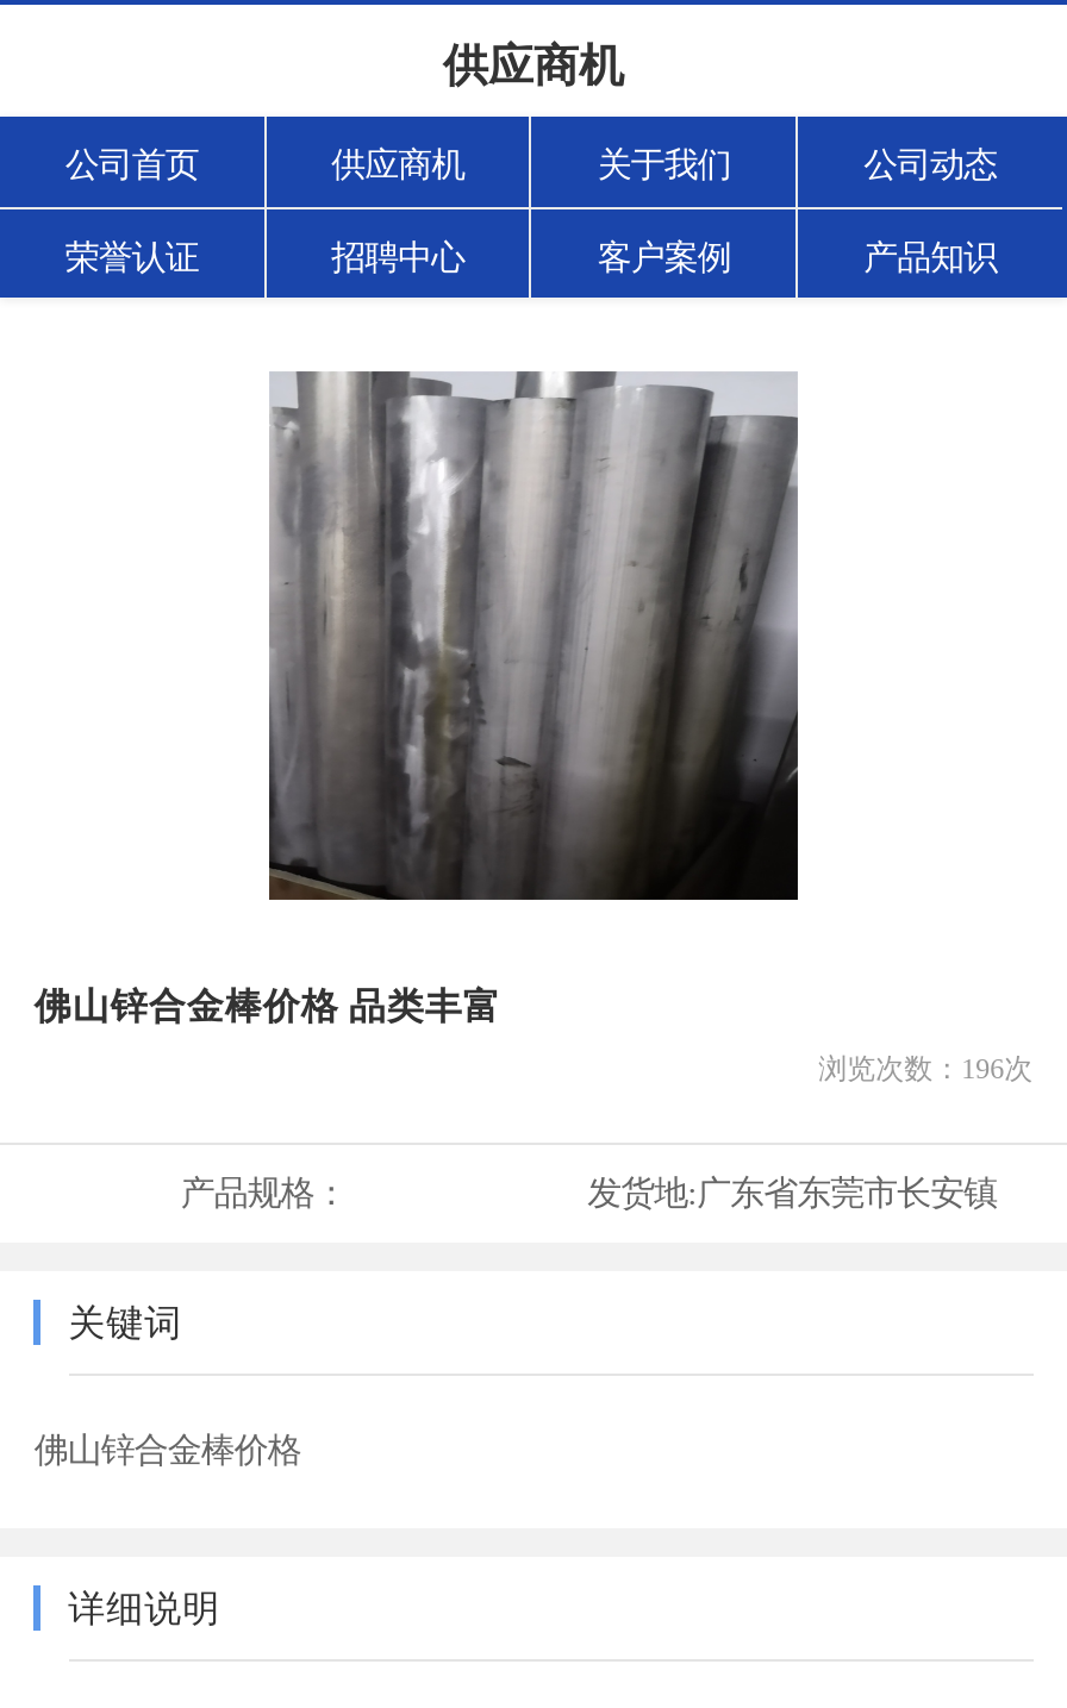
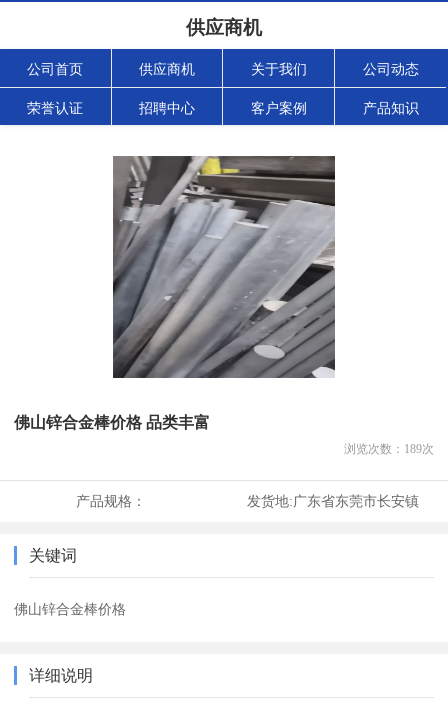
[269,371,800,902] [image] -> [113,155,336,379] [image]
[819,1052,1033,1086] 浏览次数：196次 -> [344,442,434,456] 浏览次数：189次

